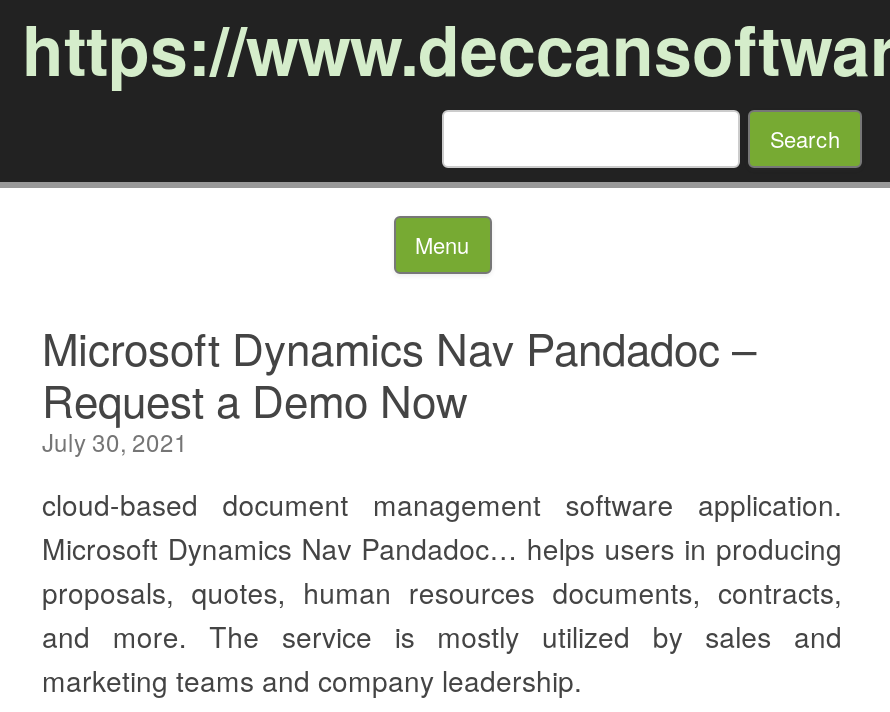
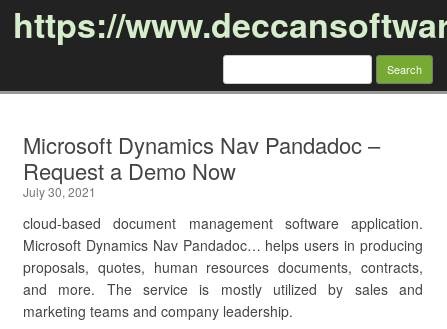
[415,228,469,260] Menu -> none

